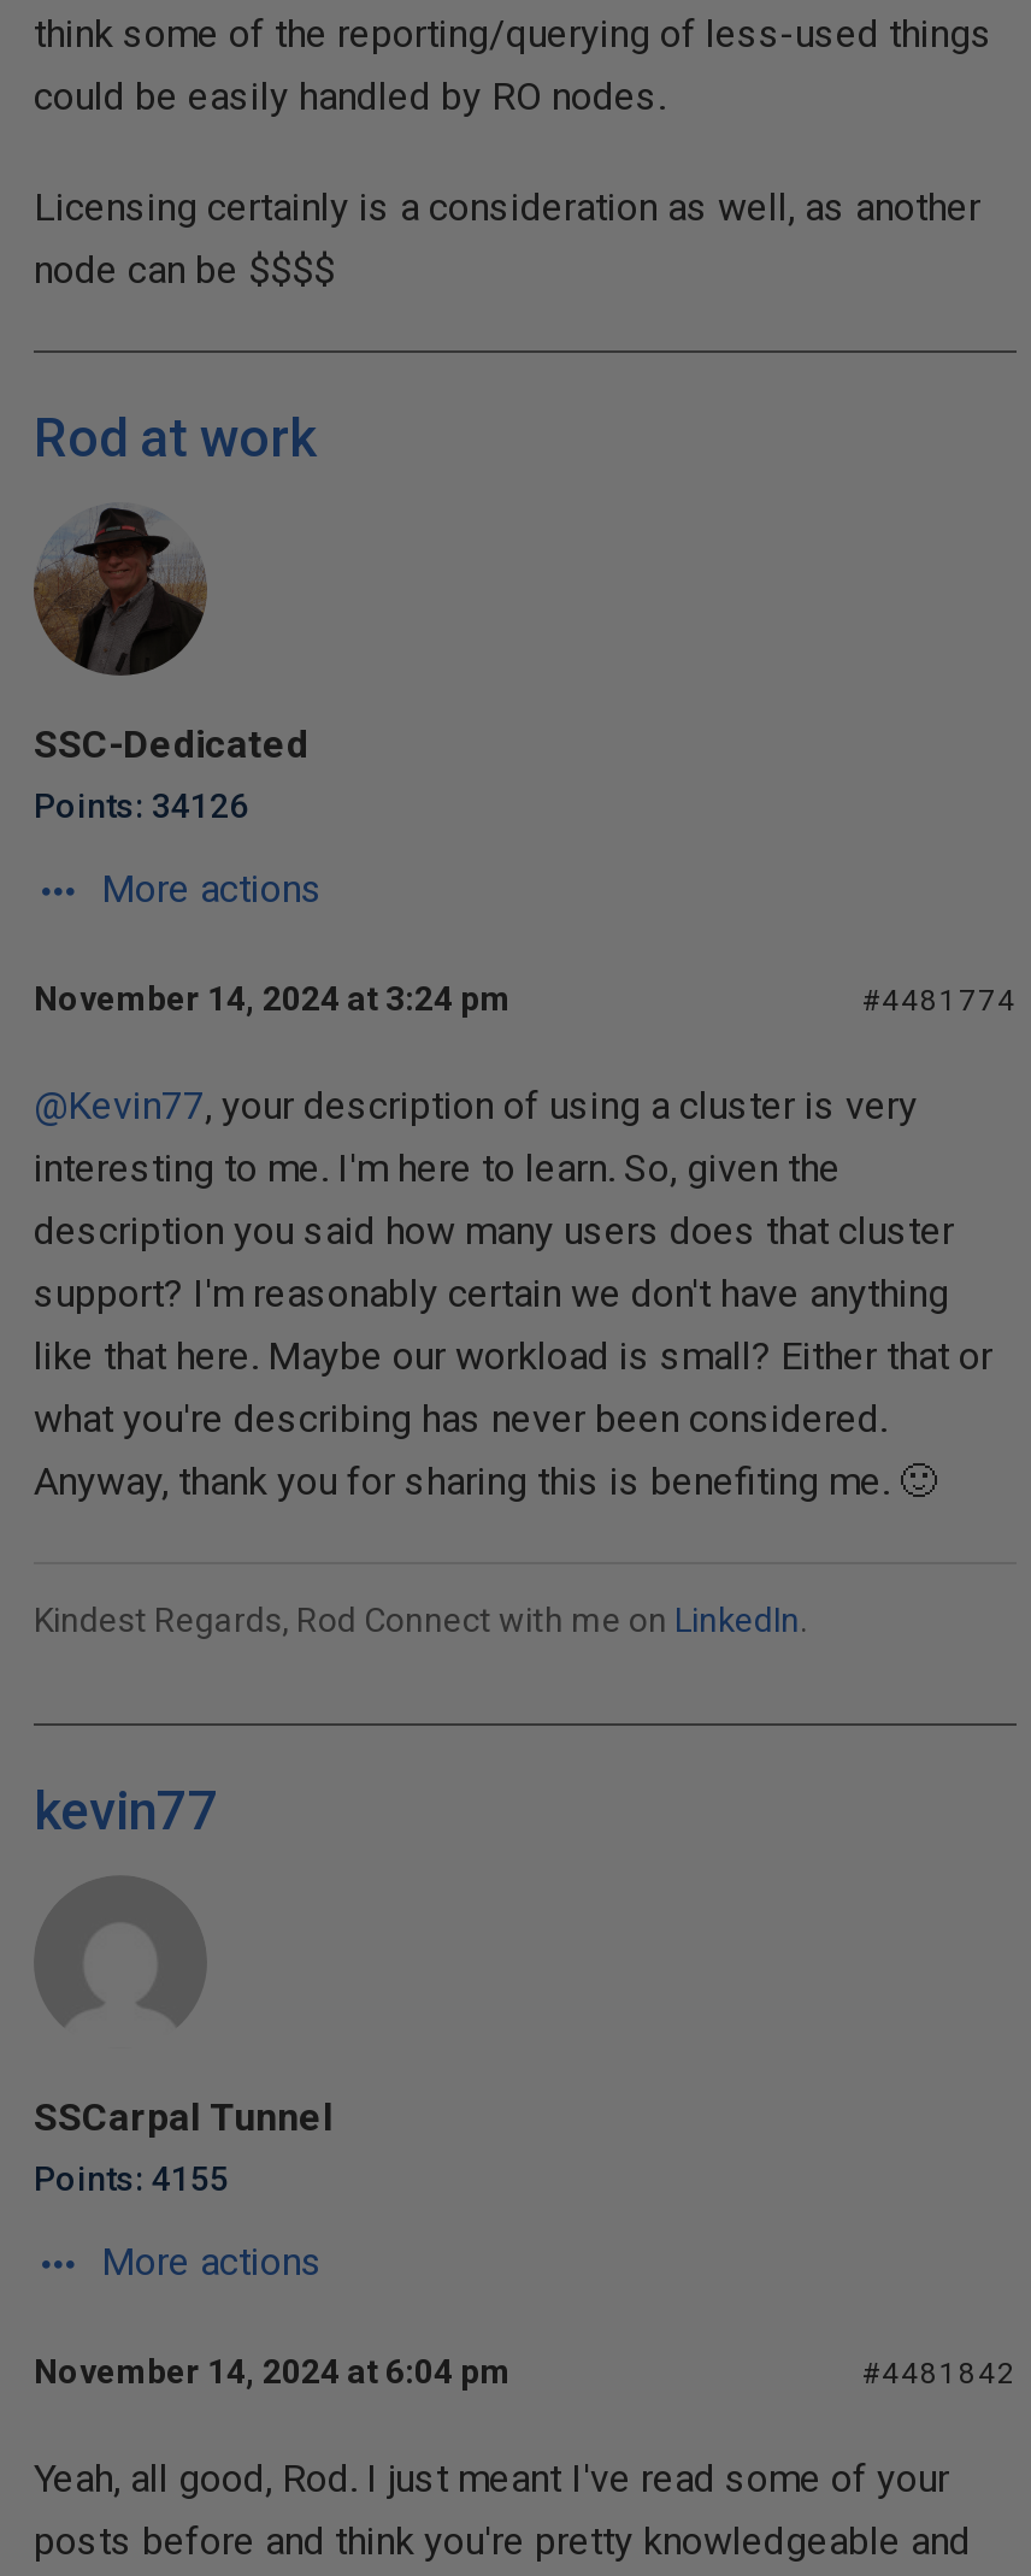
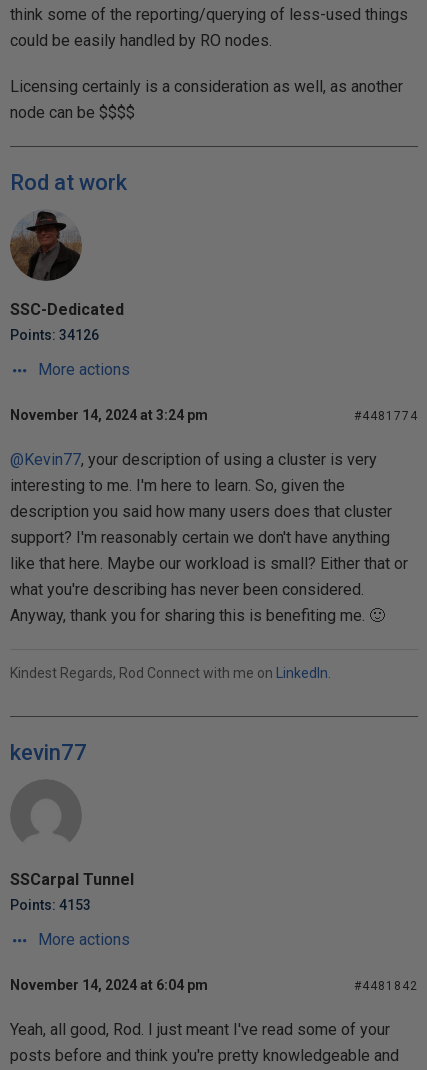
[34,2159,229,2198] Points: 4155 -> [10,897,91,913] Points: 4153

